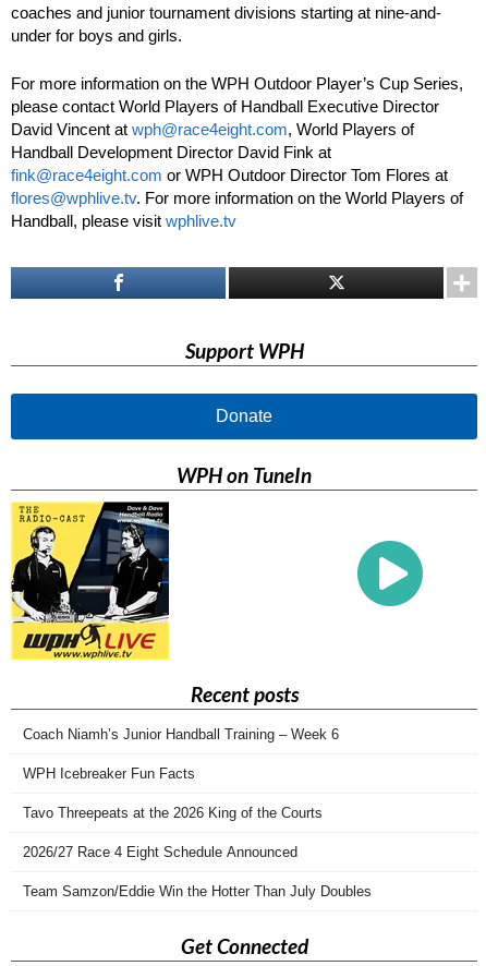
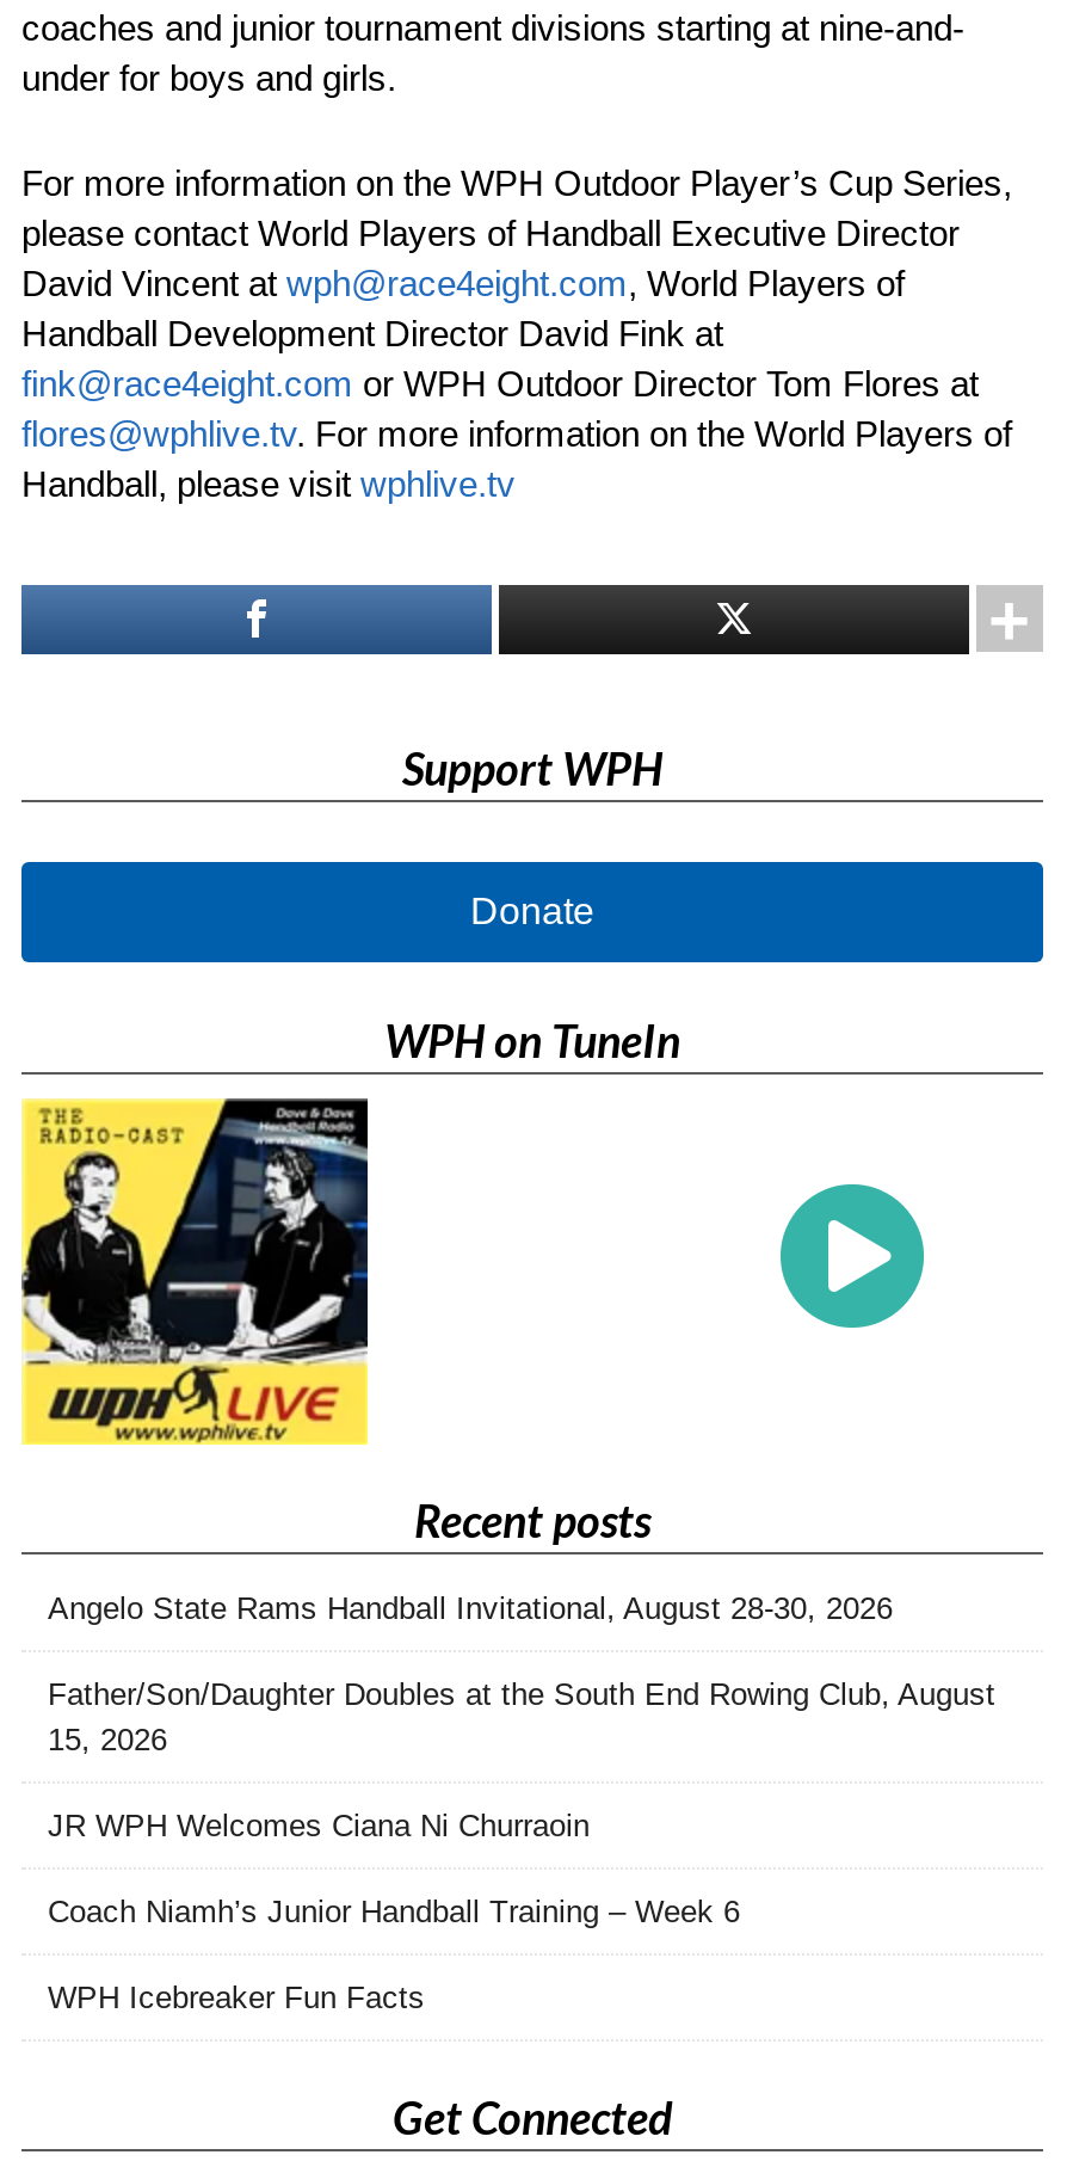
none -> [48,1590,995,1843] Angelo State Rams Handball Invitational, August 28-30, 2026 | Father/Son/Daughter Doubles at the South End Rowing Club, August | 15, 2026 | JR WPH Welcomes Ciana Ni Churraoin
moved [23,726,339,782] -> [48,1894,740,2015]: Coach Niamh’s Junior Handball Training – Week 6 | WPH Icebreaker Fun Facts
[23,805,372,899] Tavo Threepeats at the 2026 King of the Courts | 2026/27 Race 4 Eight Schedule Announced | Team Samzon/Eddie Win the Hotter Than July Doubles -> none

